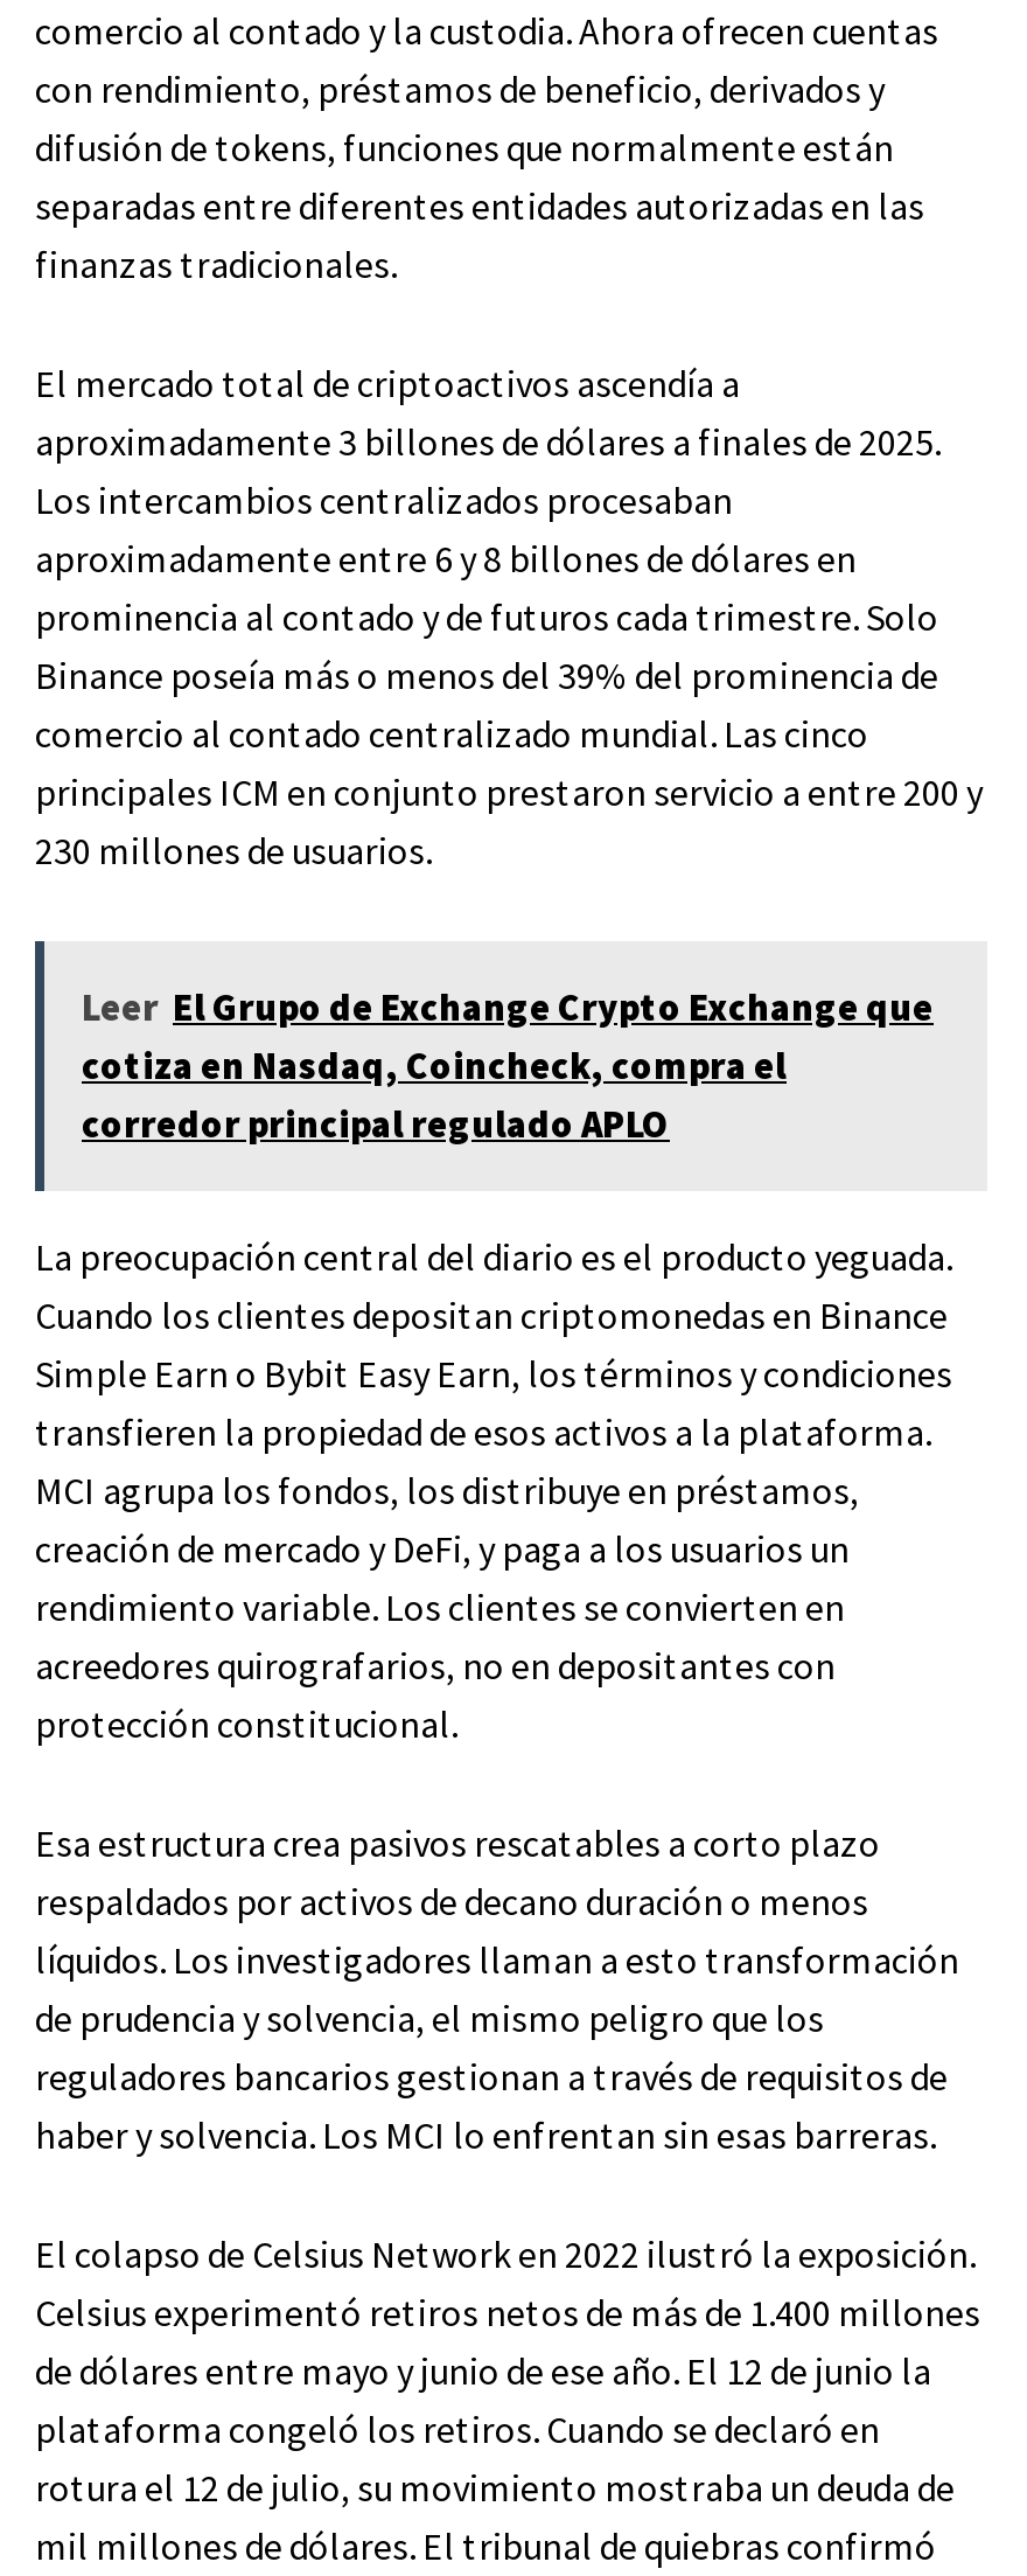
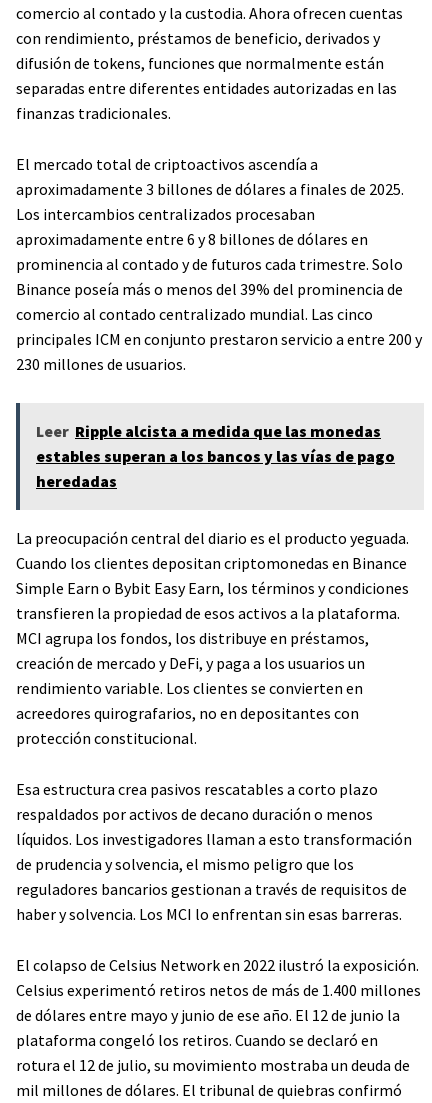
[82,983,934,1147] Leer El Grupo de Exchange Crypto Exchange que | cotiza en Nasdaq, Coincheck, compra el | corredor principal regulado APLO -> [36,421,395,491] Leer Ripple alcista a medida que las monedas | estables superan a los bancos y las vías de pago | heredadas

